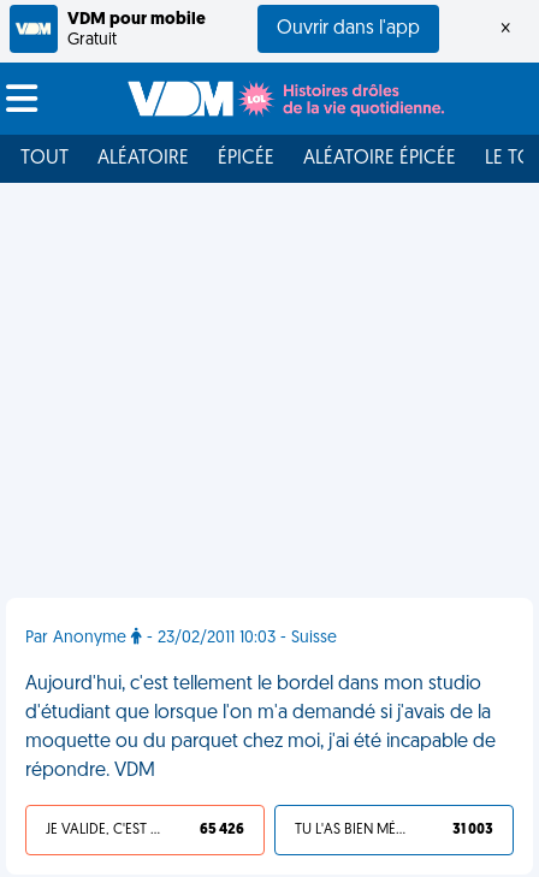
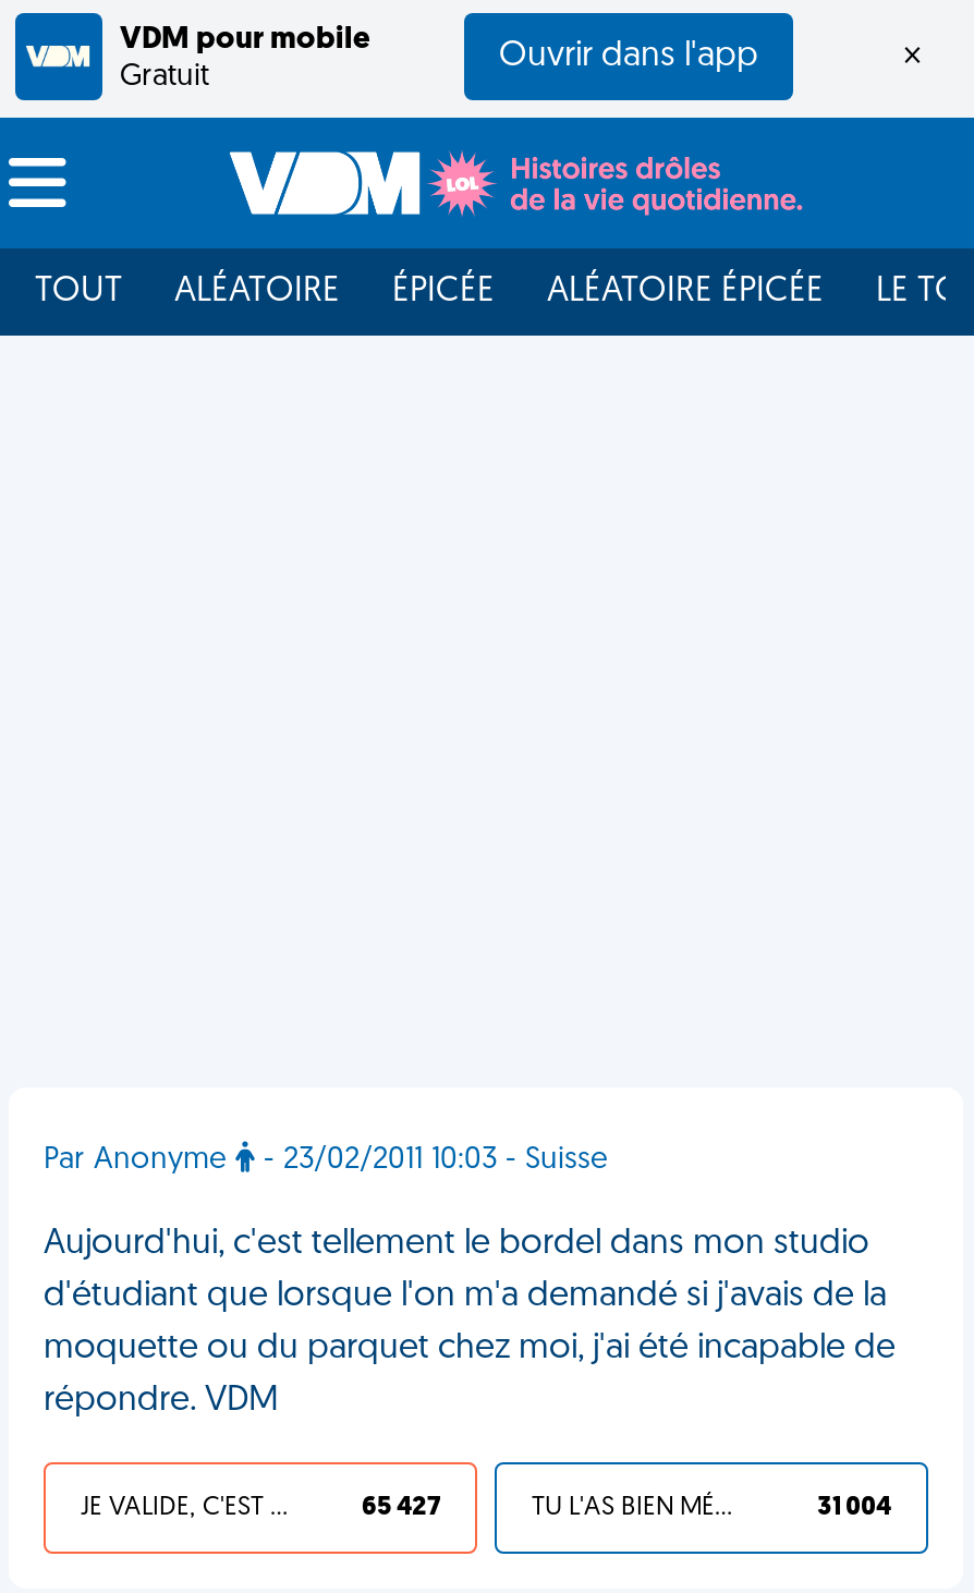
[200,823,244,837] 65 426 -> [362,1495,440,1521] 65 427
[452,823,493,837] 31 003 -> [817,1495,891,1521] 31 004

